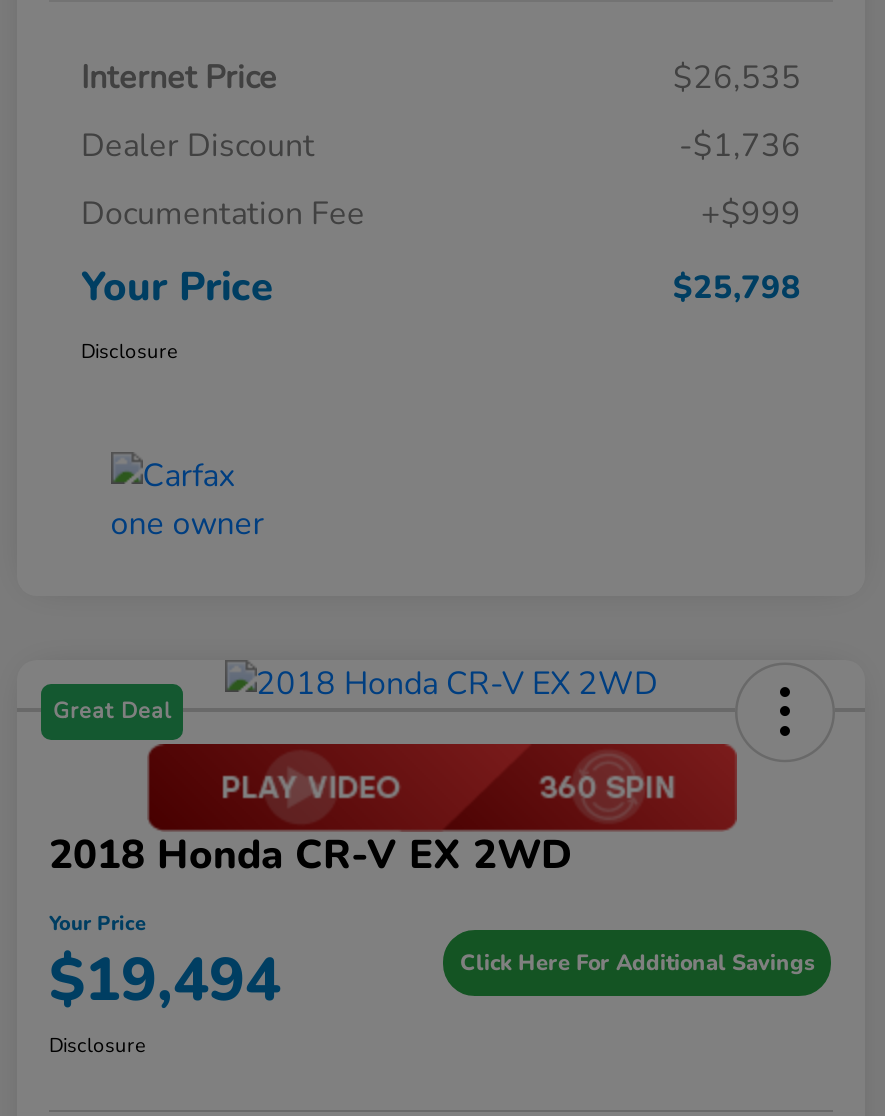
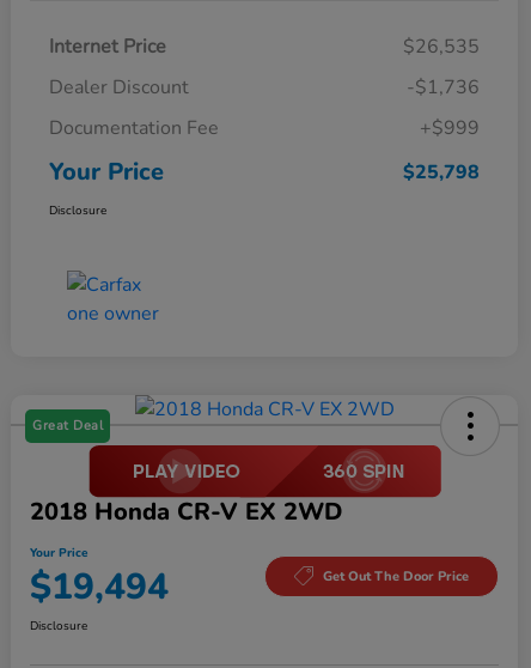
[460,947,814,977] Click Here For Additional Savings -> [323,567,469,585] Get Out The Door Price

